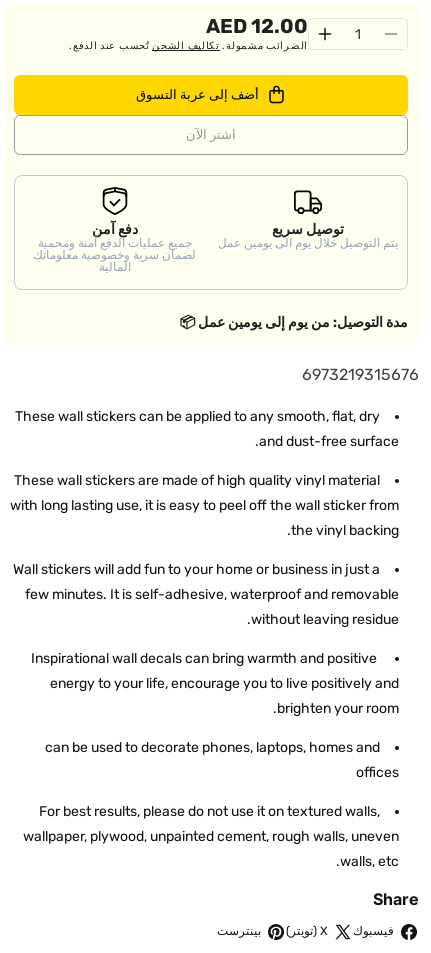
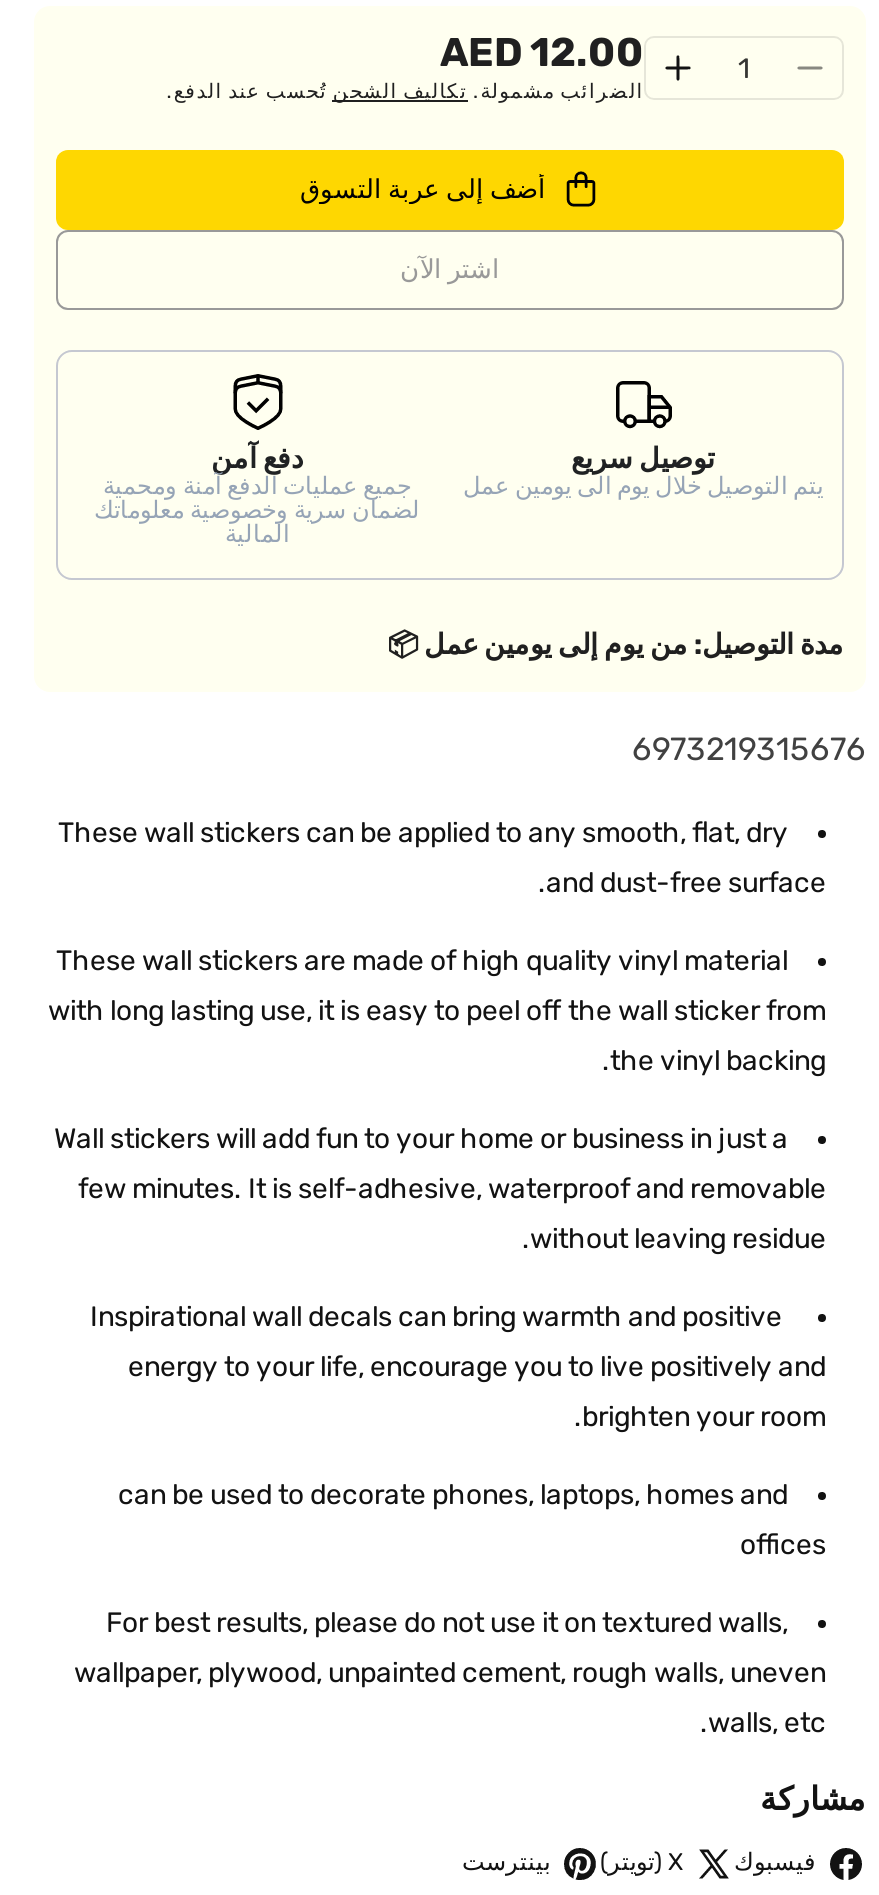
[373,889,419,909] Share -> [760,1777,866,1817] مشاركة

